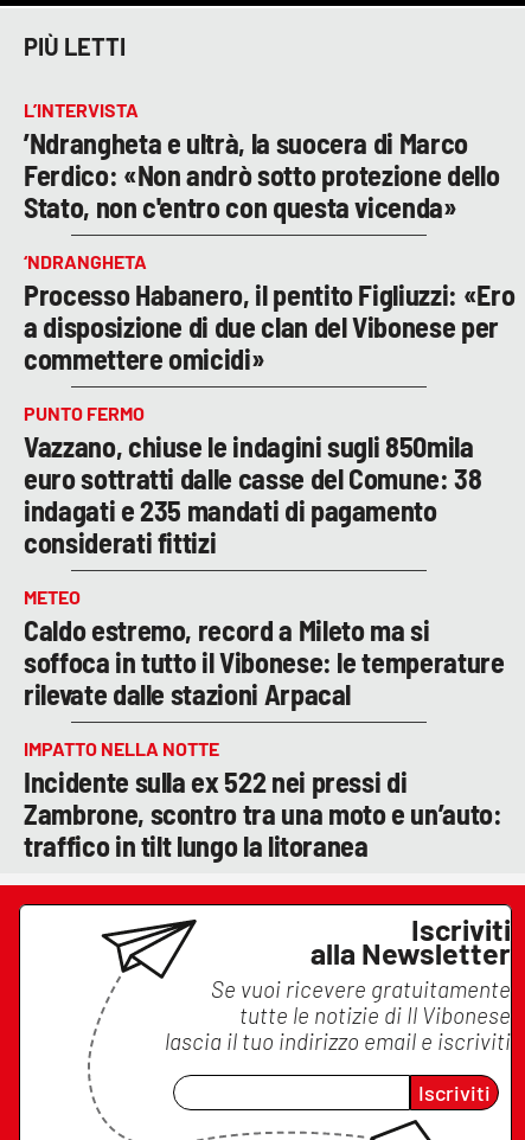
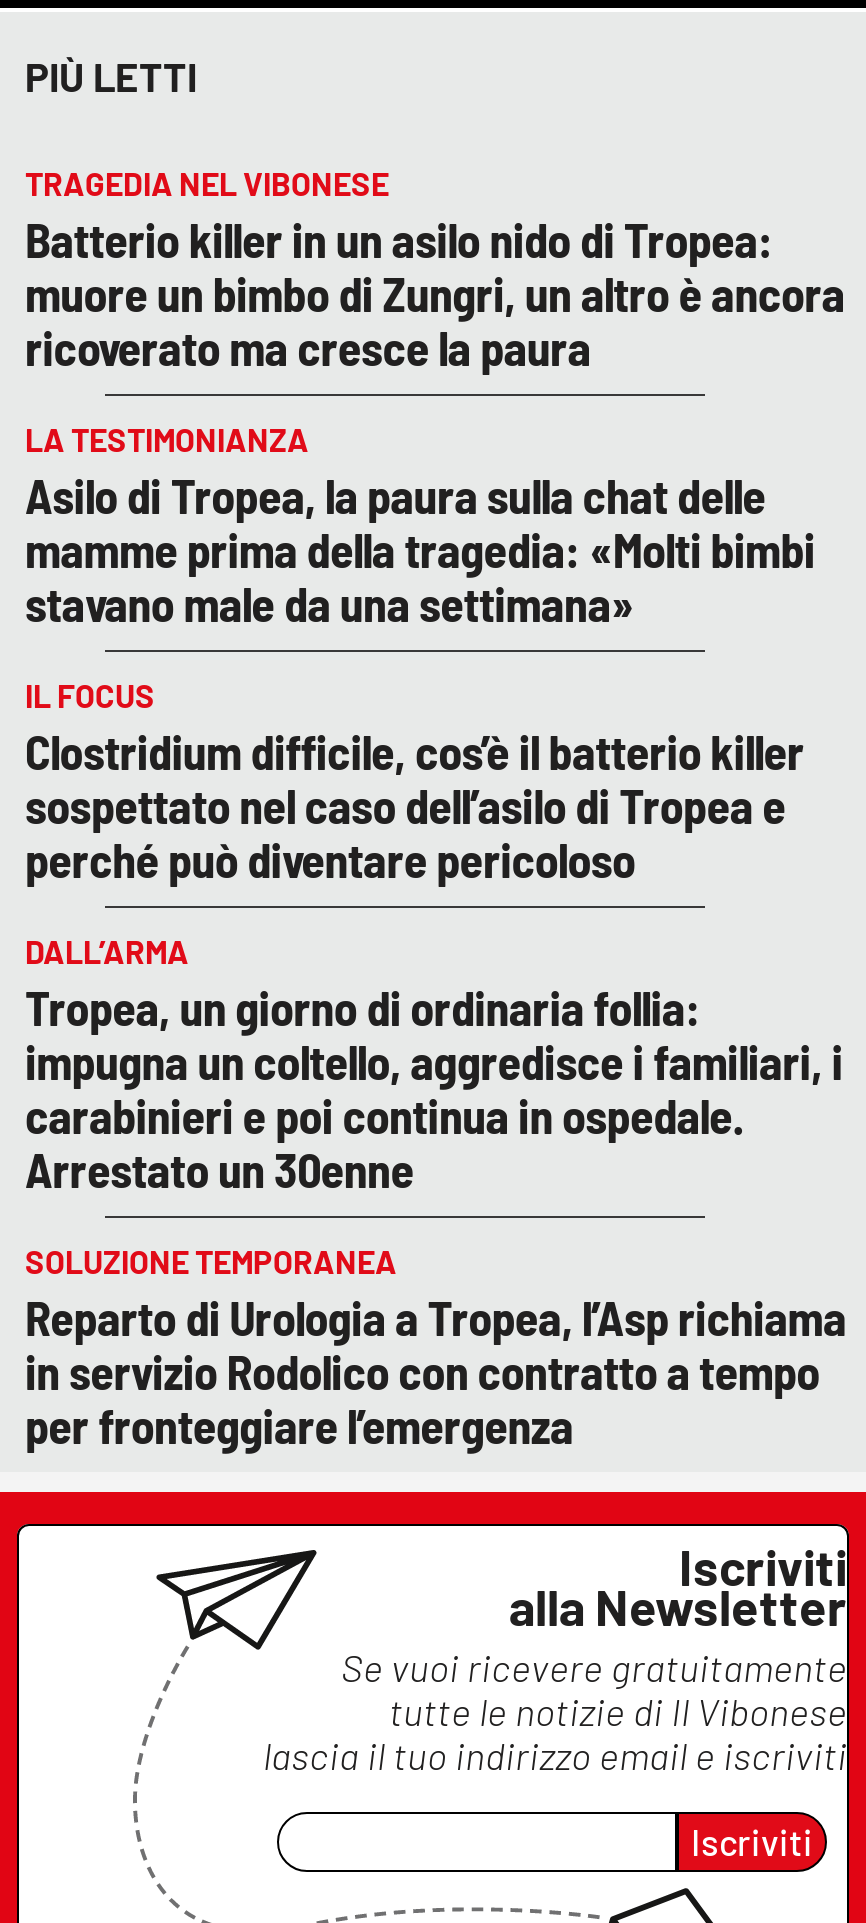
[24,98,499,224] L’INTERVISTA | ’Ndrangheta e ultrà, la suocera di Marco | Ferdico: «Non andrò sotto protezione dello | Stato, non c'entro con questa vicenda» -> [25,165,845,377] TRAGEDIA NEL VIBONESE | Batterio killer in un asilo nido di Tropea: | muore un bimbo di Zungri, un altro è ancora | ricoverato ma cresce la paura
[24,250,515,376] ‘NDRANGHETA | Processo Habanero, il pentito Figliuzzi: «Ero | a disposizione di due clan del Vibonese per | commettere omicidi» -> [25,421,815,633] LA TESTIMONIANZA | Asilo di Tropea, la paura sulla chat delle | mamme prima della tragedia: «Molti bimbi | stavano male da una settimana»
[24,402,482,559] PUNTO FERMO | Vazzano, chiuse le indagini sugli 850mila | euro sottratti dalle casse del Comune: 38 | indagati e 235 mandati di pagamento | considerati fittizi -> [25,677,804,889] IL FOCUS | Clostridium difficile, cos’è il batterio killer | sospettato nel caso dell’asilo di Tropea e | perché può diventare pericoloso
[24,586,504,711] METEO | Caldo estremo, record a Mileto ma si | soffoca in tutto il Vibonese: le temperature | rilevate dalle stazioni Arpacal -> [25,933,843,1199] DALL’ARMA | Tropea, un giorno di ordinaria follia: | impugna un coltello, aggredisce i familiari, i | carabinieri e poi continua in ospedale. | Arrestato un 30enne
[24,737,502,863] IMPATTO NELLA NOTTE | Incidente sulla ex 522 nei pressi di | Zambrone, scontro tra una moto e un’auto: | traffico in tilt lungo la litoranea -> [25,1243,846,1455] SOLUZIONE TEMPORANEA | Reparto di Urologia a Tropea, l’Asp richiama | in servizio Rodolico con contratto a tempo | per fronteggiare l’emergenza

